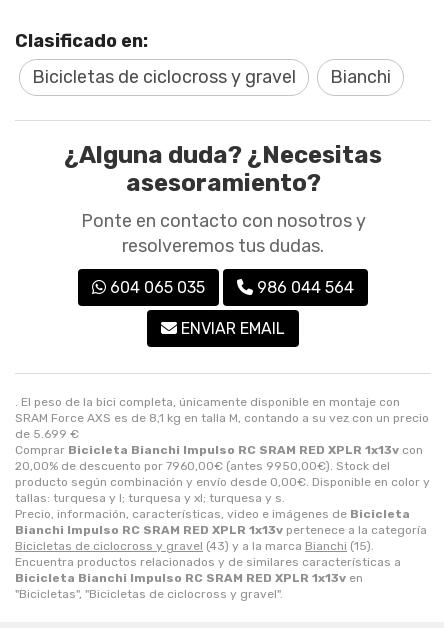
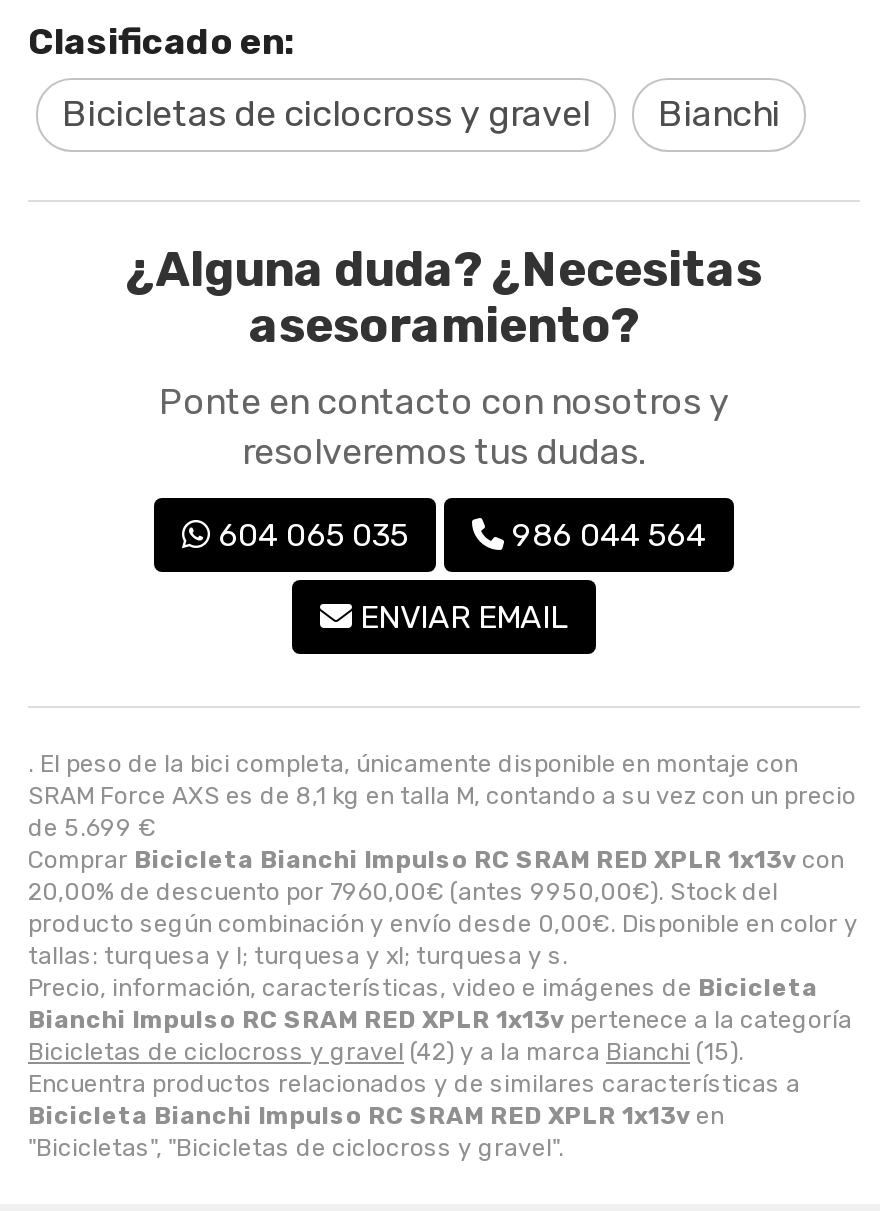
[15,539,374,553] Bicicletas de ciclocross y gravel (43) y a la marca Bianchi (15). -> [28,1039,744,1067] Bicicletas de ciclocross y gravel (42) y a la marca Bianchi (15).

